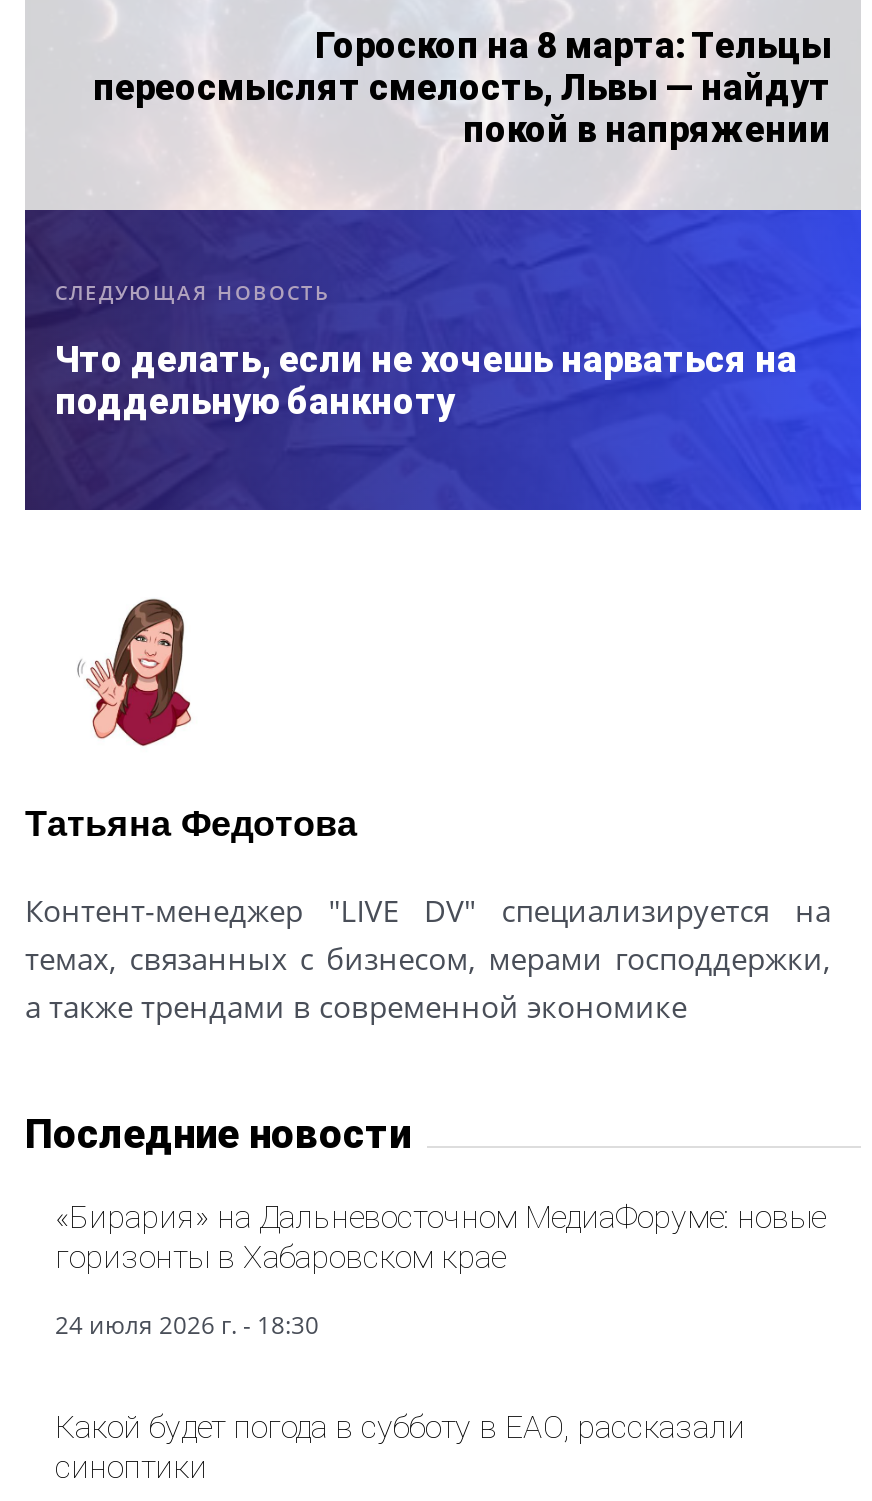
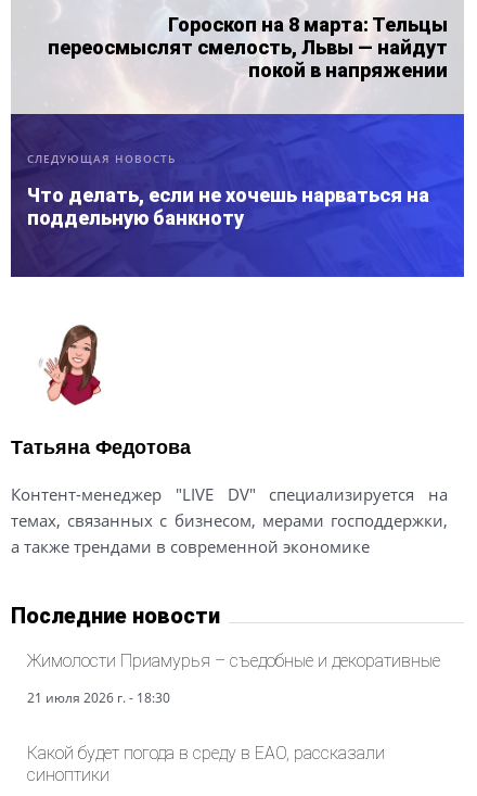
[55,1199,825,1277] «Бирария» на Дальневосточном МедиаФоруме: новые | горизонты в Хабаровском крае -> [27,651,440,672] Жимолости Приамурья – съедобные и декоративные
[55,1309,319,1343] 24 июля 2026 г. - 18:30 -> [27,689,170,707] 21 июля 2026 г. - 18:30
[55,1409,745,1447] Какой будет погода в субботу в ЕАО, рассказали -> [27,743,385,764] Какой будет погода в среду в ЕАО, рассказали

